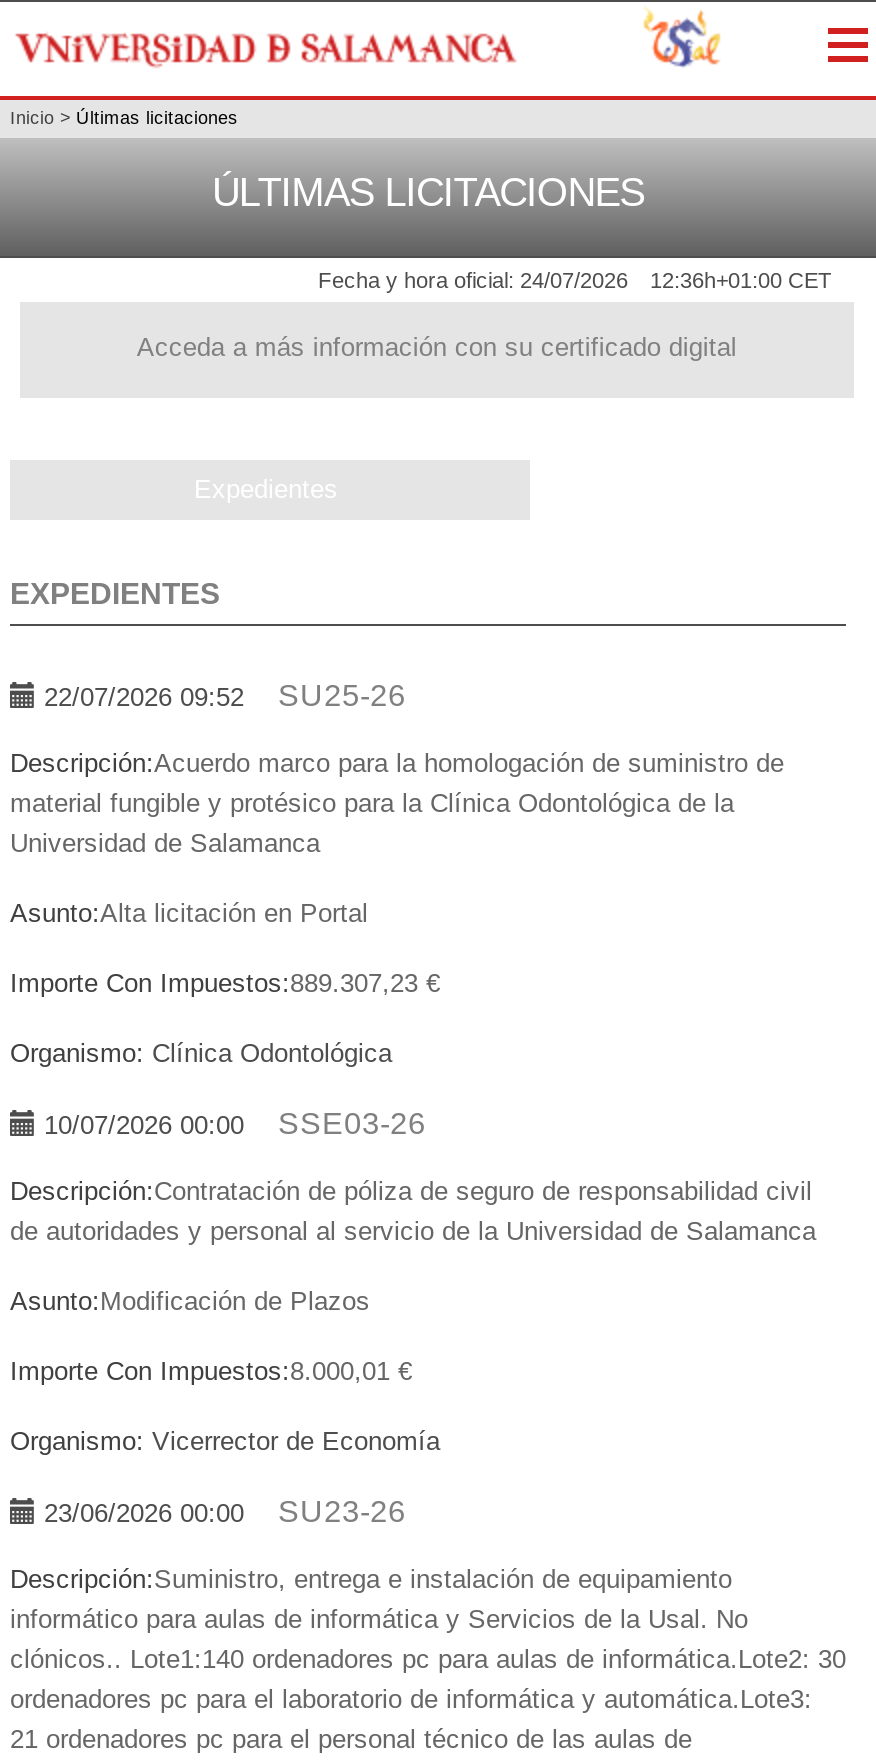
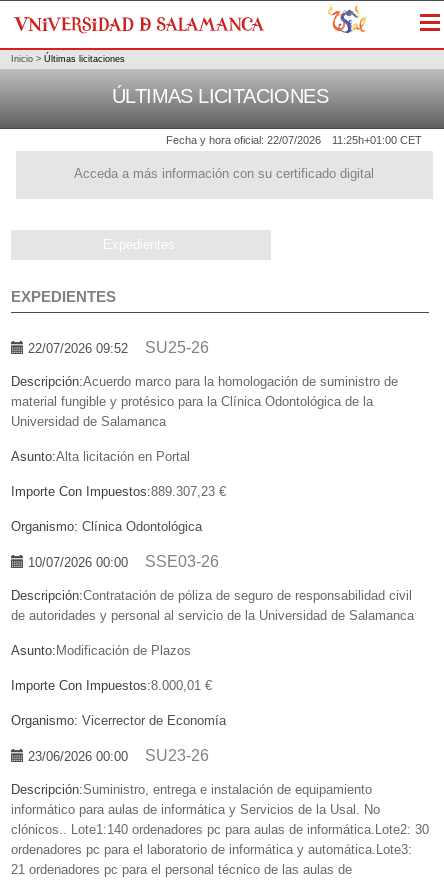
[318,269,628,293] Fecha y hora oficial: 24/07/2026 -> [166,134,321,146] Fecha y hora oficial: 22/07/2026
[650,269,832,293] 12:36h+01:00 CET -> [332,134,422,146] 11:25h+01:00 CET

